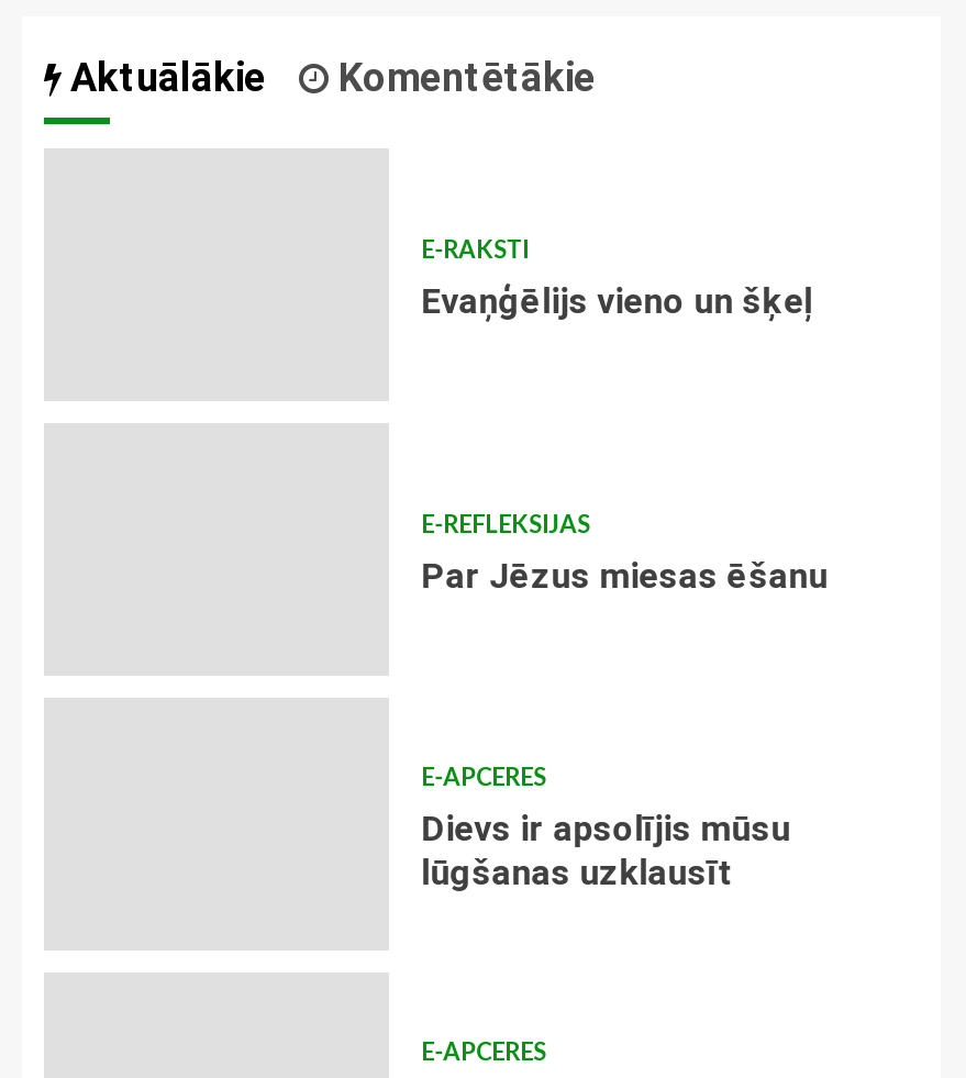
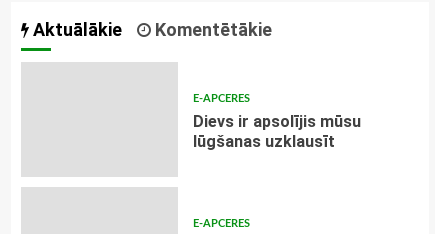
[421,240,812,323] E-RAKSTI | Evaņģēlijs vieno un šķeļ -> none
[421,514,828,598] E-REFLEKSIJAS | Par Jēzus miesas ēšanu -> none

